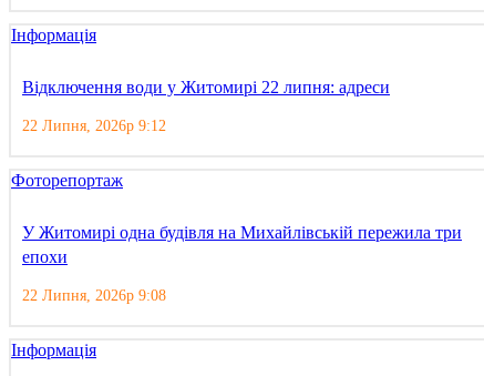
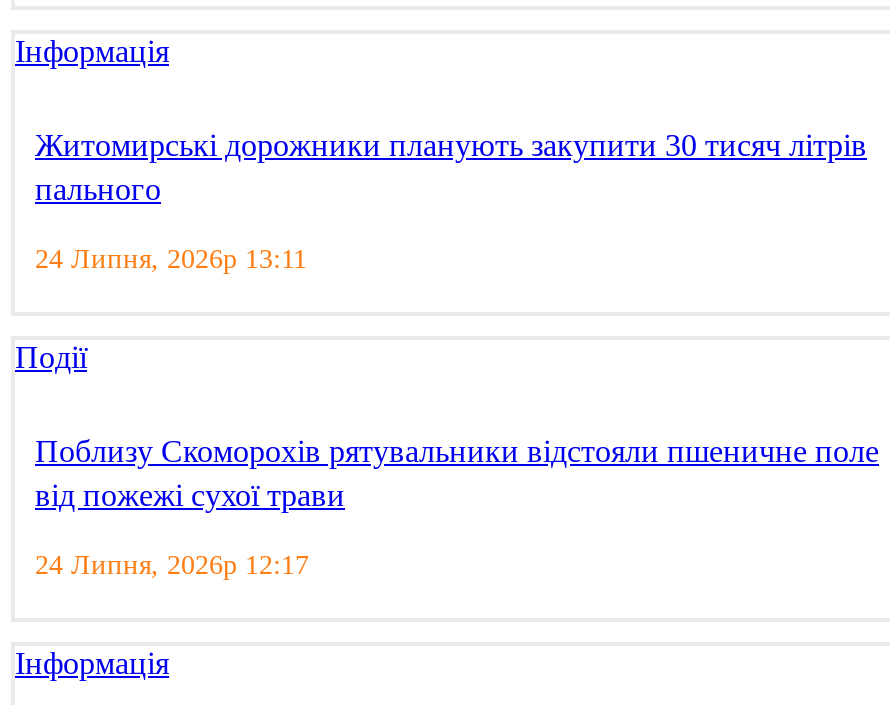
[22,78,390,96] Відключення води у Житомирі 22 липня: адреси -> [35,128,867,206] Житомирські дорожники планують закупити 30 тисяч літрів | пального
[22,118,166,134] 22 Липня, 2026р 9:12 -> [35,244,307,274] 24 Липня, 2026р 13:11
[11,171,123,190] Фоторепортаж -> [15,340,87,374] Події
[22,223,462,266] У Житомирі одна будівля на Михайлівській пережила три | епохи -> [35,434,879,512] Поблизу Скоморохів рятувальники відстояли пшеничне поле | від пожежі сухої трави
[22,287,166,304] 22 Липня, 2026р 9:08 -> [35,550,309,580] 24 Липня, 2026р 12:17

